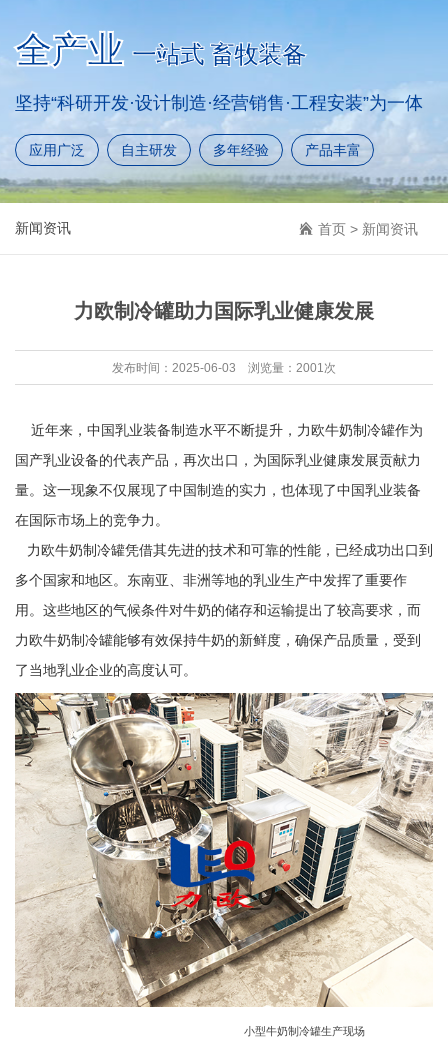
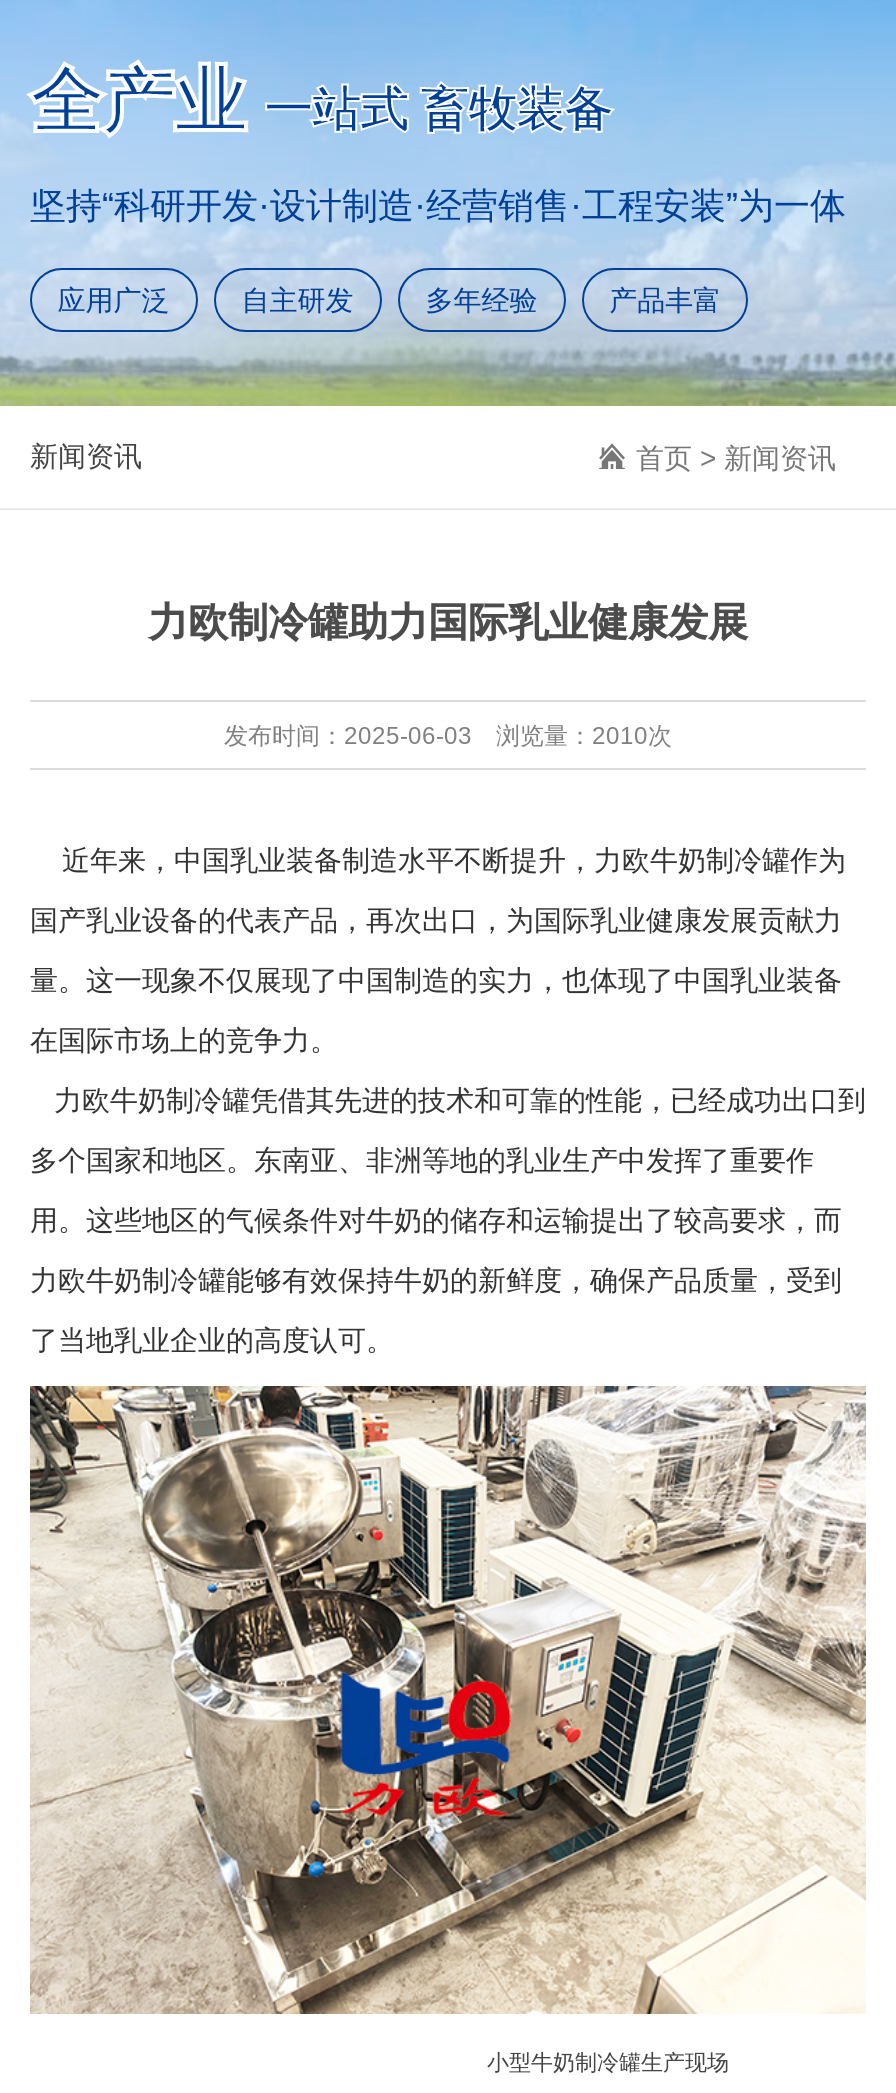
[112,361,336,375] 发布时间：2025-06-03 浏览量：2001次 -> [224,721,672,749] 发布时间：2025-06-03 浏览量：2010次

